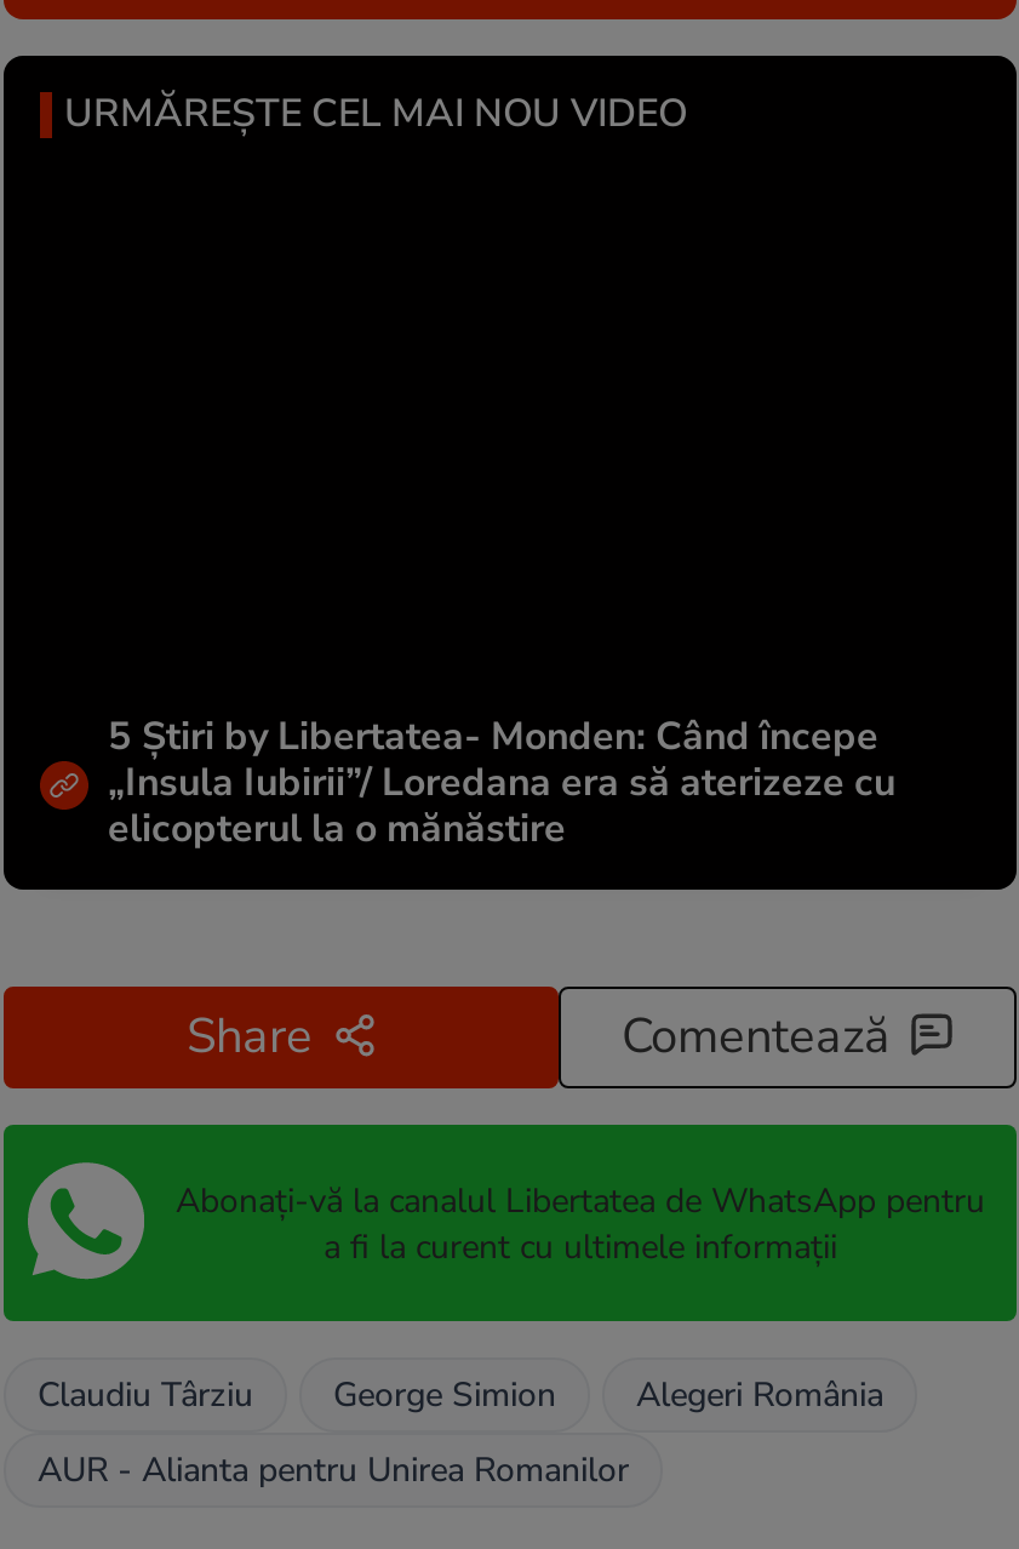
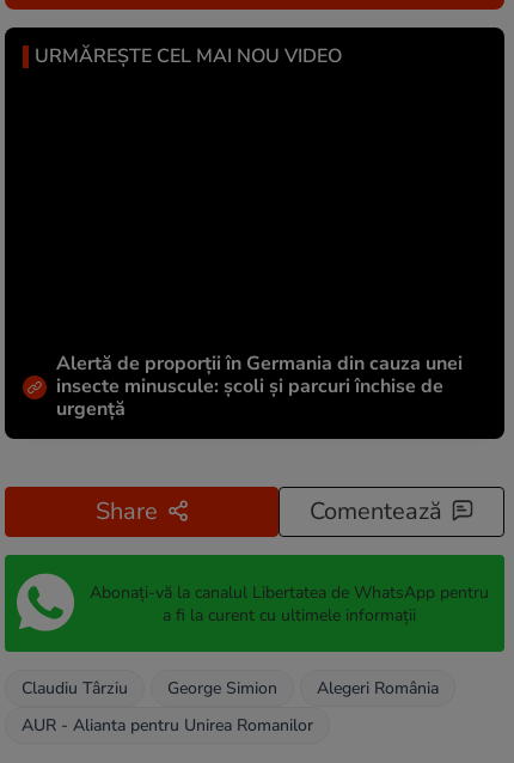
[108,711,895,856] 5 Știri by Libertatea- Monden: Când începe | „Insula Iubirii”/ Loredana era să aterizeze cu | elicopterul la o mănăstire -> [56,351,463,422] Alertă de proporții în Germania din cauza unei | insecte minuscule: școli și parcuri închise de | urgență

